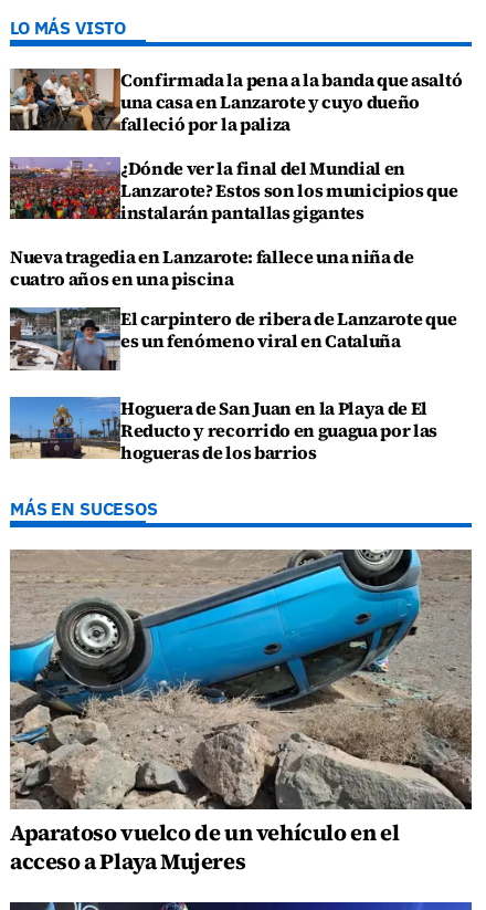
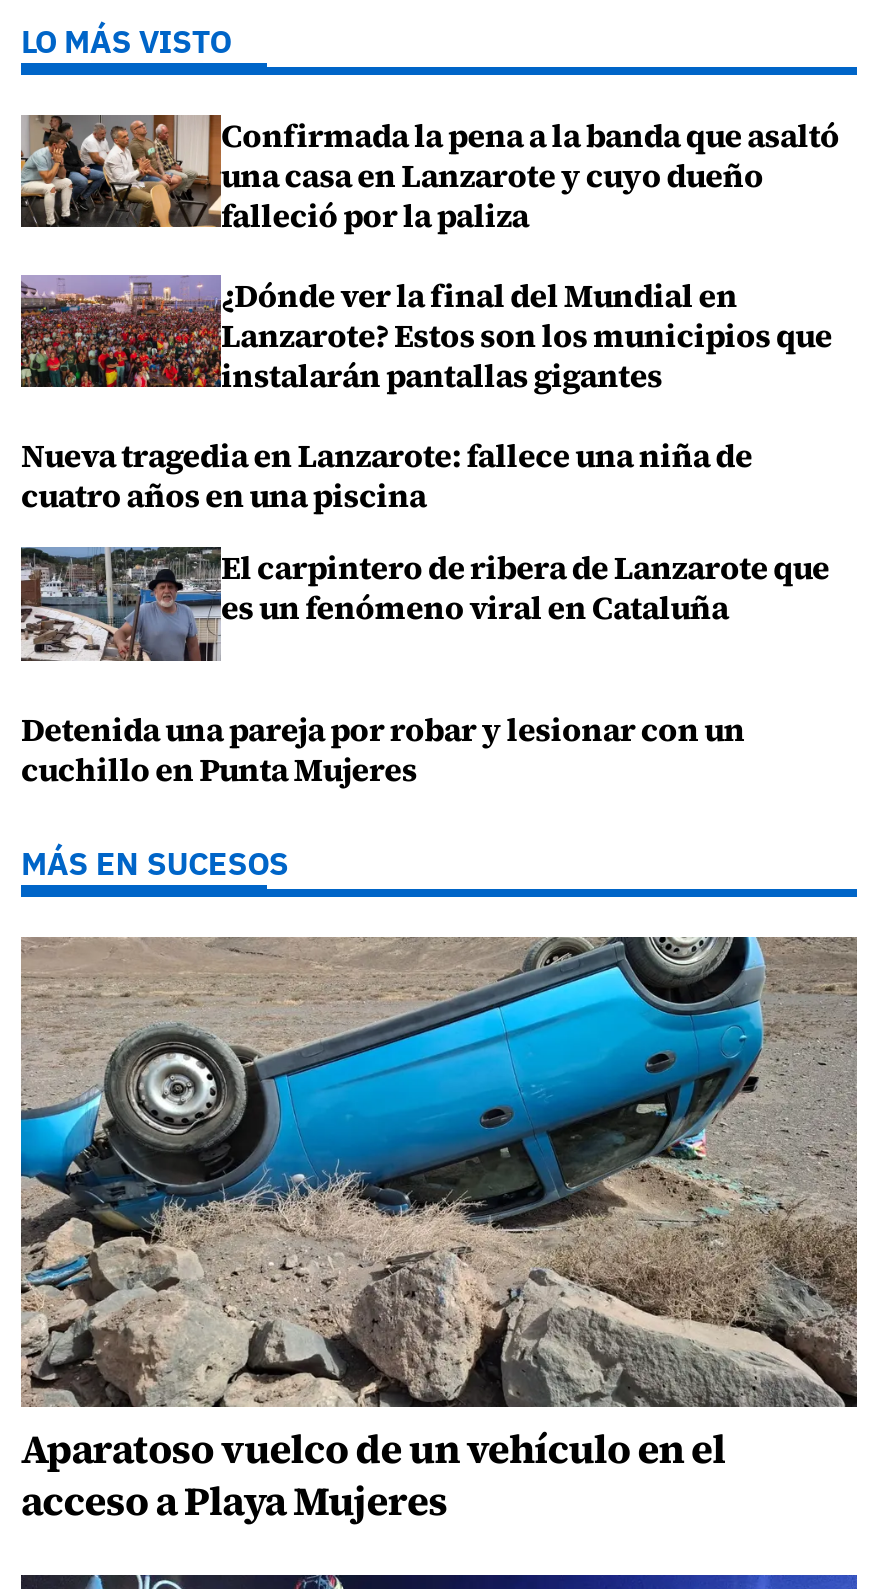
[120,396,438,464] Hoguera de San Juan en la Playa de El | Reducto y recorrido en guagua por las | hogueras de los barrios -> [21,706,745,790] Detenida una pareja por robar y lesionar con un | cuchillo en Punta Mujeres

